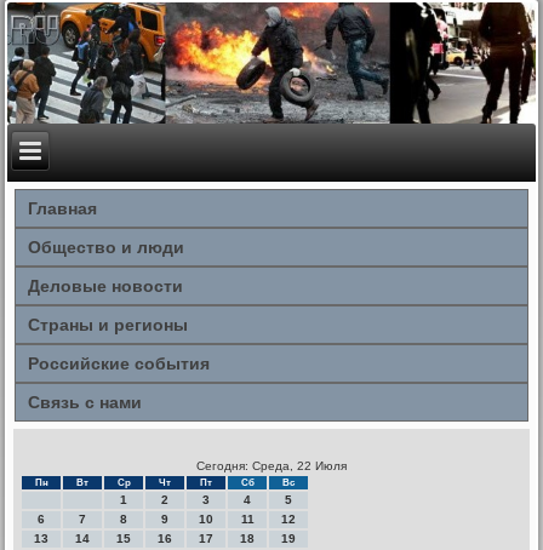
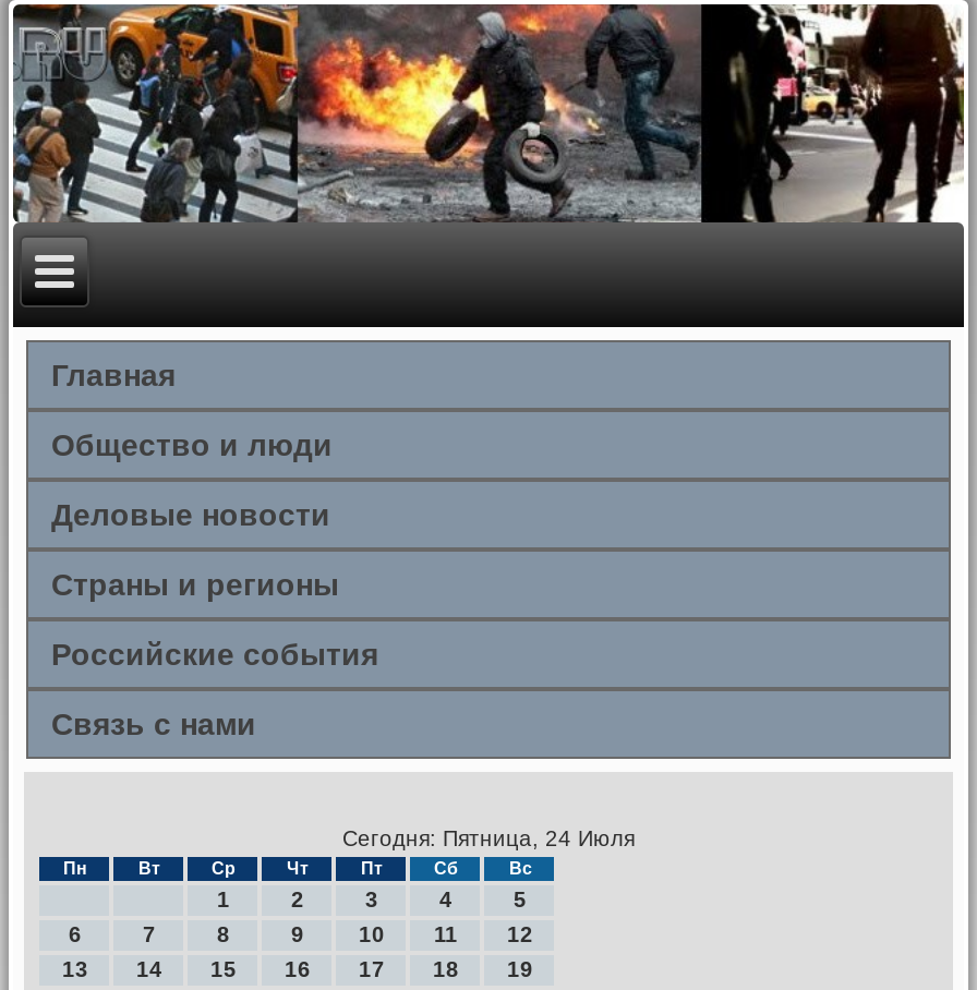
[196,459,347,472] Сегодня: Среда, 22 Июля -> [342,826,635,850] Сегодня: Пятница, 24 Июля

